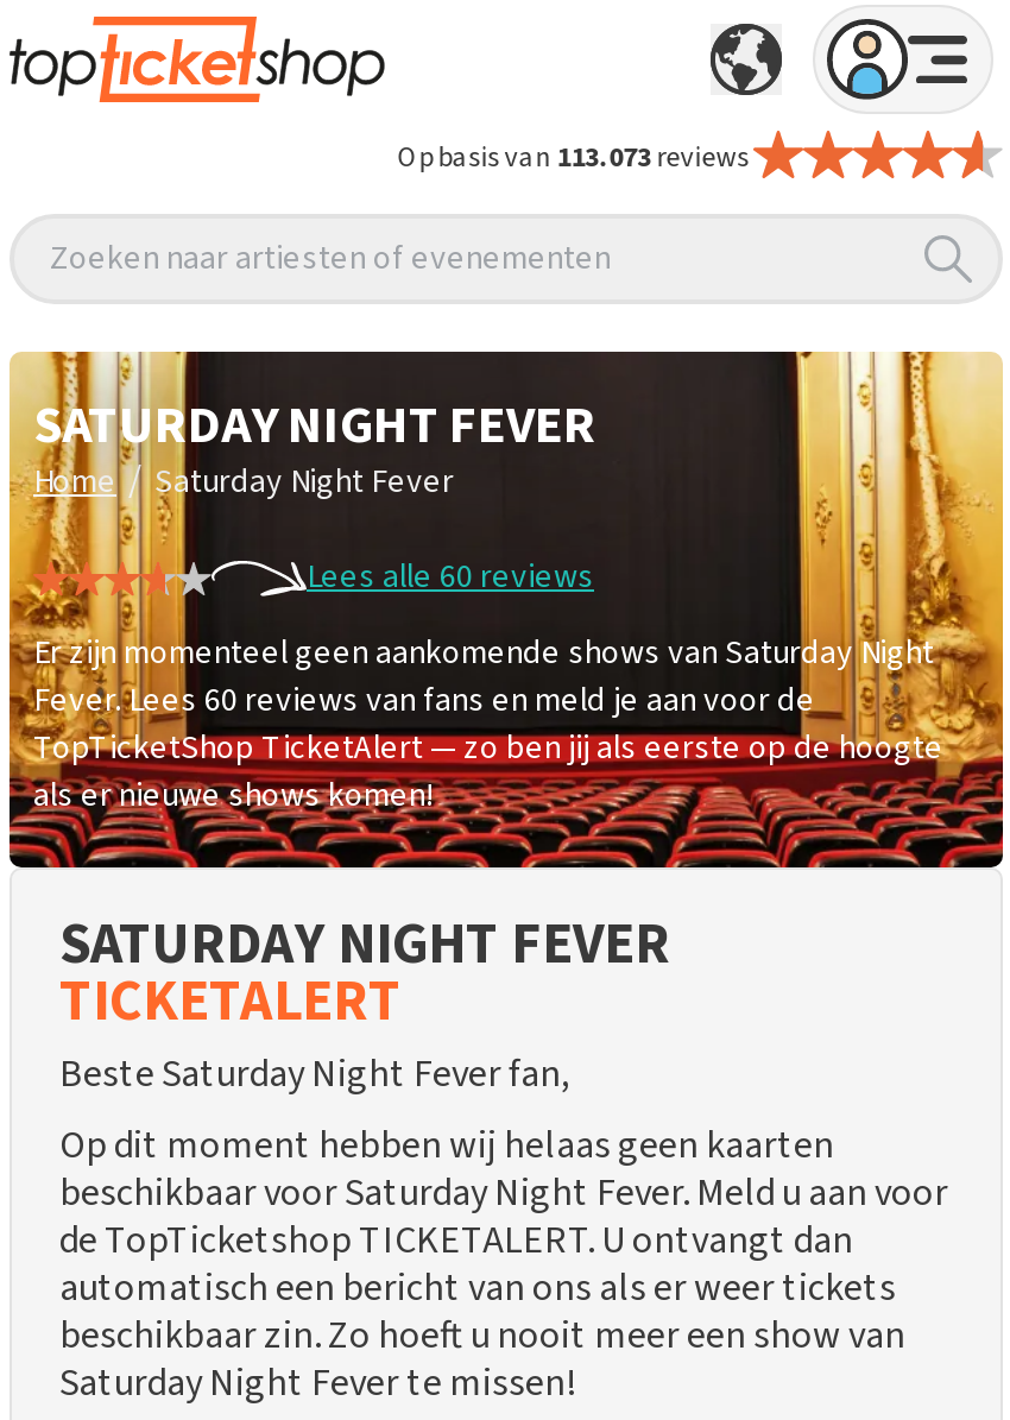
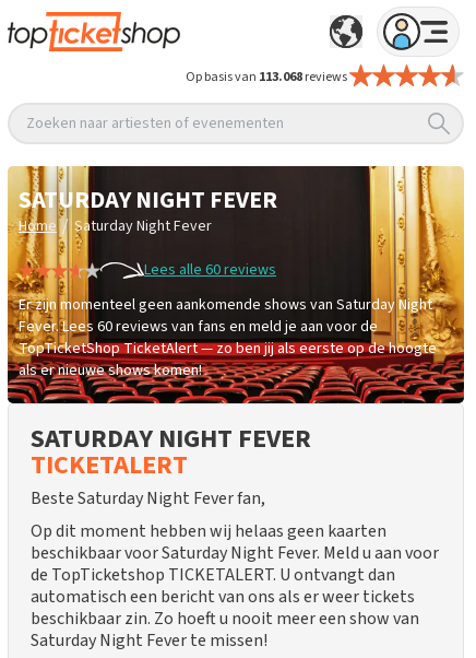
[397,138,749,178] Op basis van 113.073 reviews -> [186,68,347,86] Op basis van 113.068 reviews

